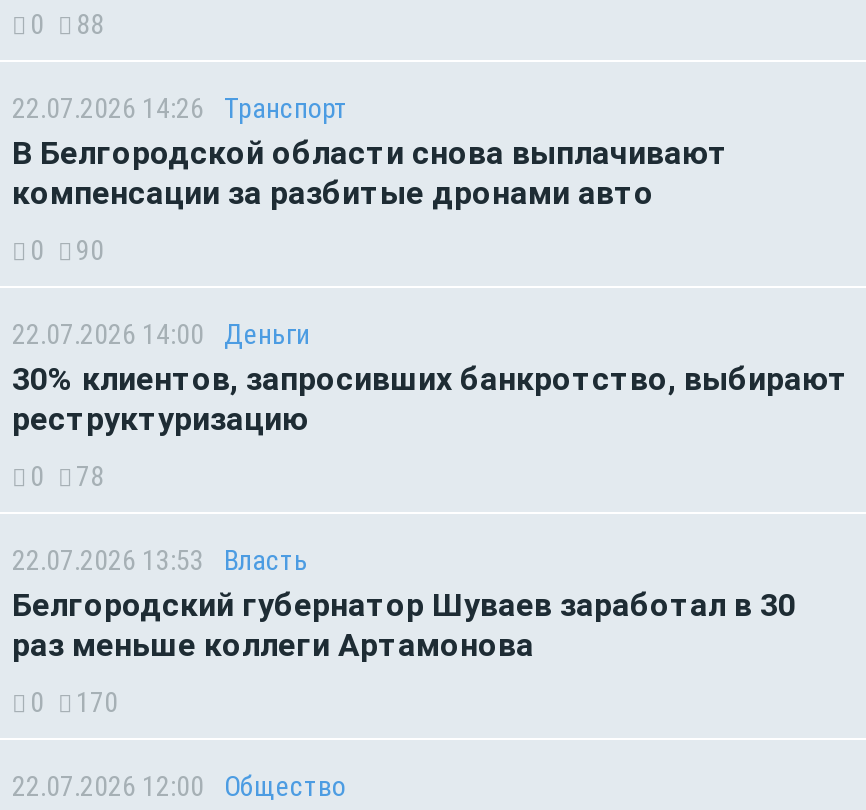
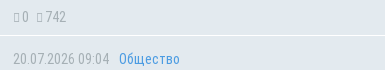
[12,9,848,803] 88 | 22.07.2026 14:26 | Транспорт | В Белгородской области снова выплачивают | компенсации за разбитые дронами авто | 0 | 90 | 22.07.2026 14:00 | Деньги | 30% клиентов, запросивших банкротство, выбирают | реструктуризацию | 0 | 78 | 22.07.2026 13:53 | Власть | Белгородский губернатор Шуваев заработал в 30 | раз меньше коллеги Артамонова | 0 | 170 | 22.07.2026 12:00 -> [13,8,109,66] 742 | 20.07.2026 09:04

